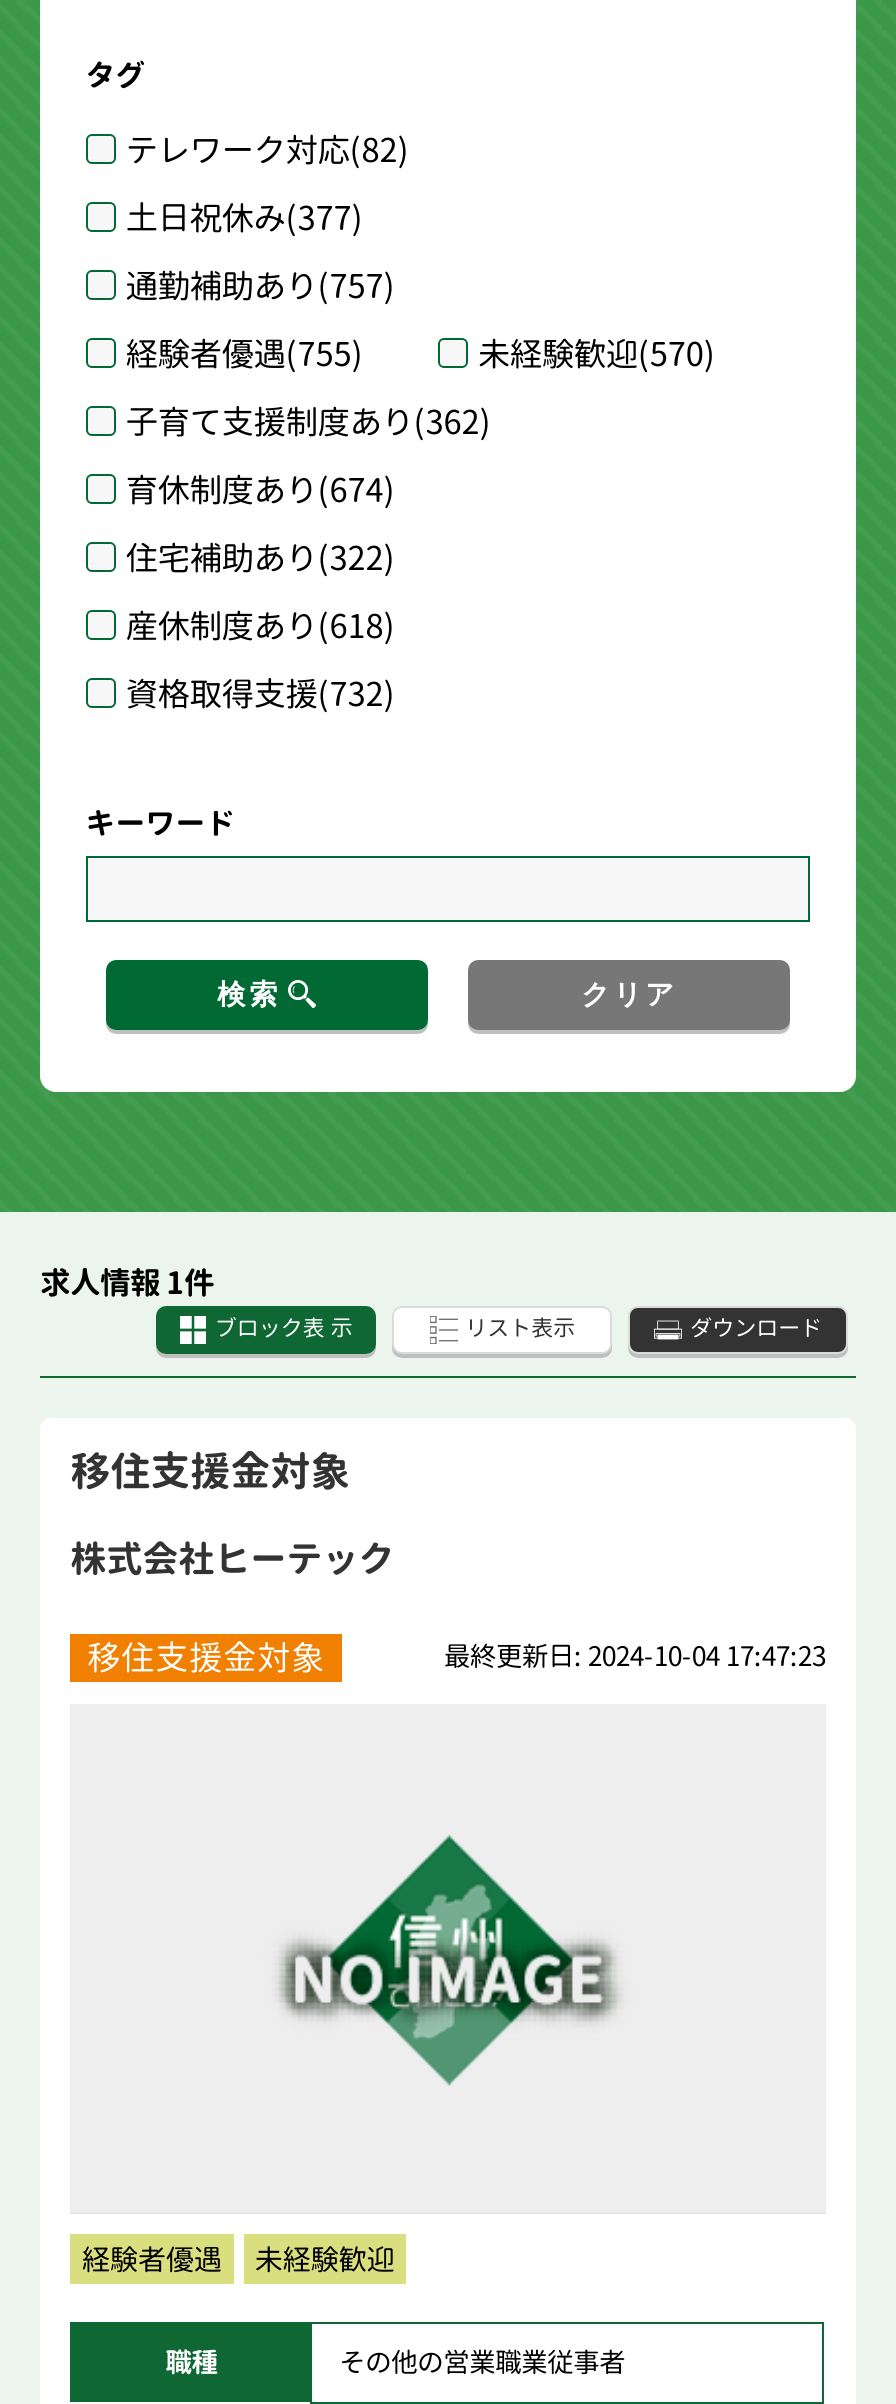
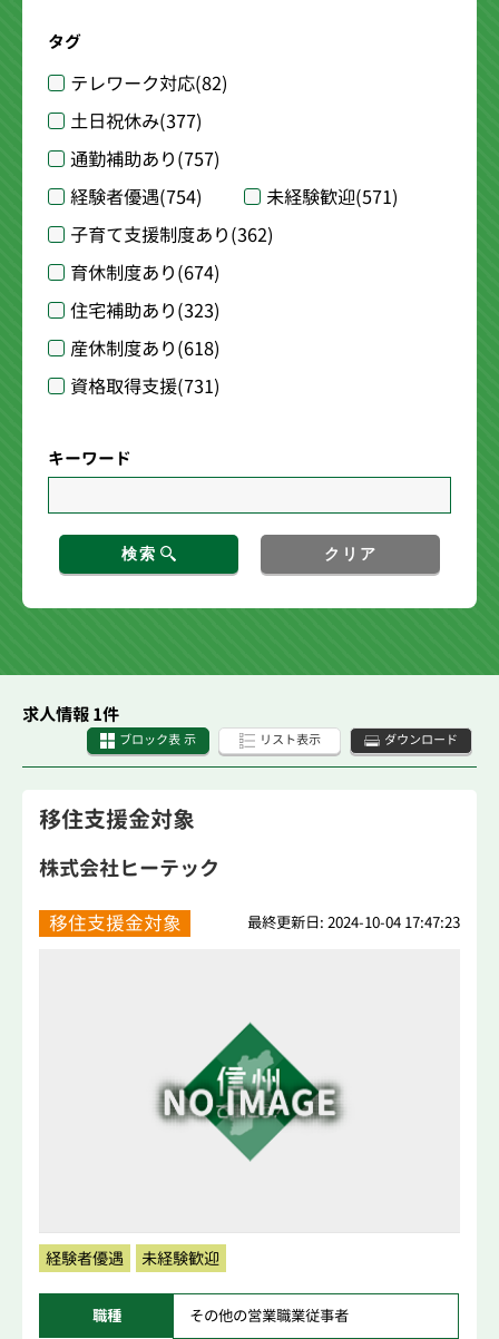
[126,329,364,375] 経験者優遇(755) -> [70,183,202,209] 経験者優遇(754)
[478,329,716,375] 未経験歓迎(570) -> [266,183,399,209] 未経験歓迎(571)
[126,533,396,579] 住宅補助あり(322) -> [70,297,220,322] 住宅補助あり(323)
[126,669,396,715] 資格取得支援(732) -> [70,373,220,398] 資格取得支援(731)

